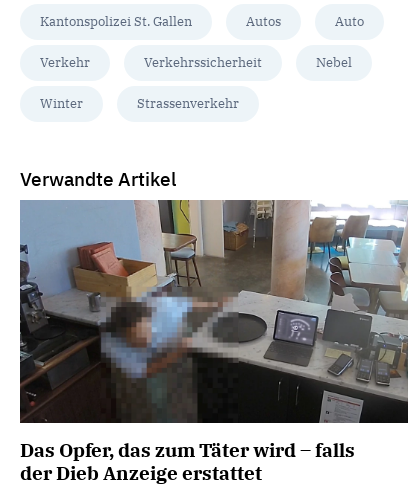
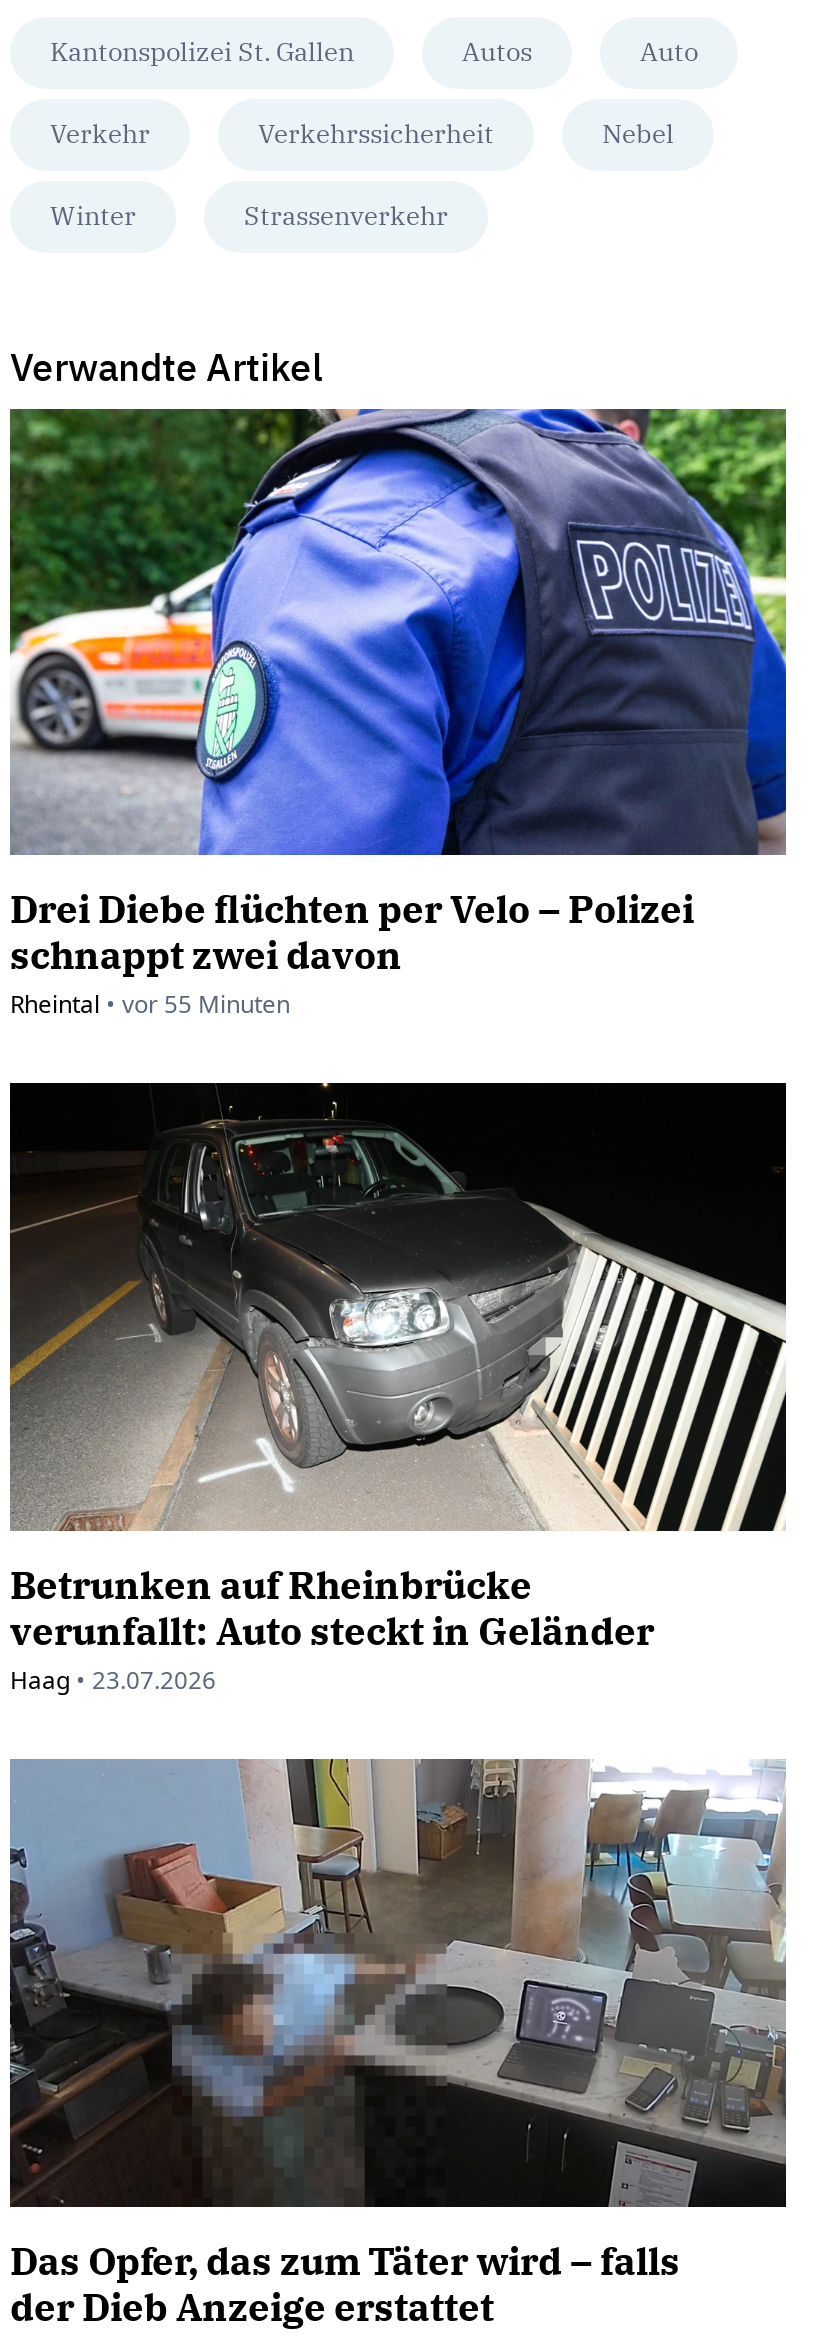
none -> [8,407,788,1022] [image] | Drei Diebe flüchten per Velo – Polizei | schnappt zwei davon | Rheintal • vor 55 Minuten
none -> [8,1081,788,1697] [image] | Betrunken auf Rheinbrücke | verunfallt: Auto steckt in Geländer | Haag • 23.07.2026

